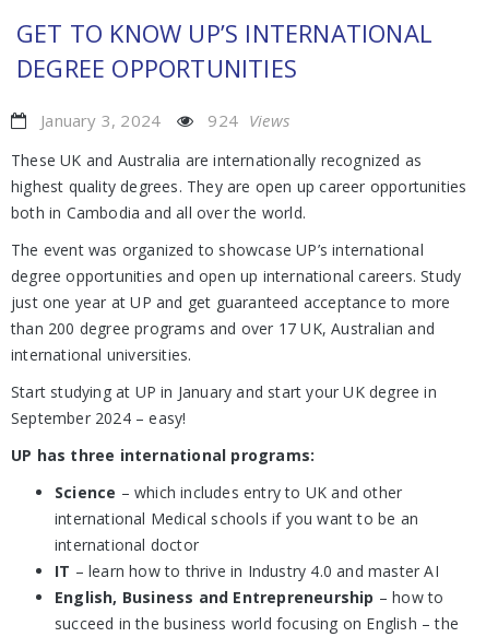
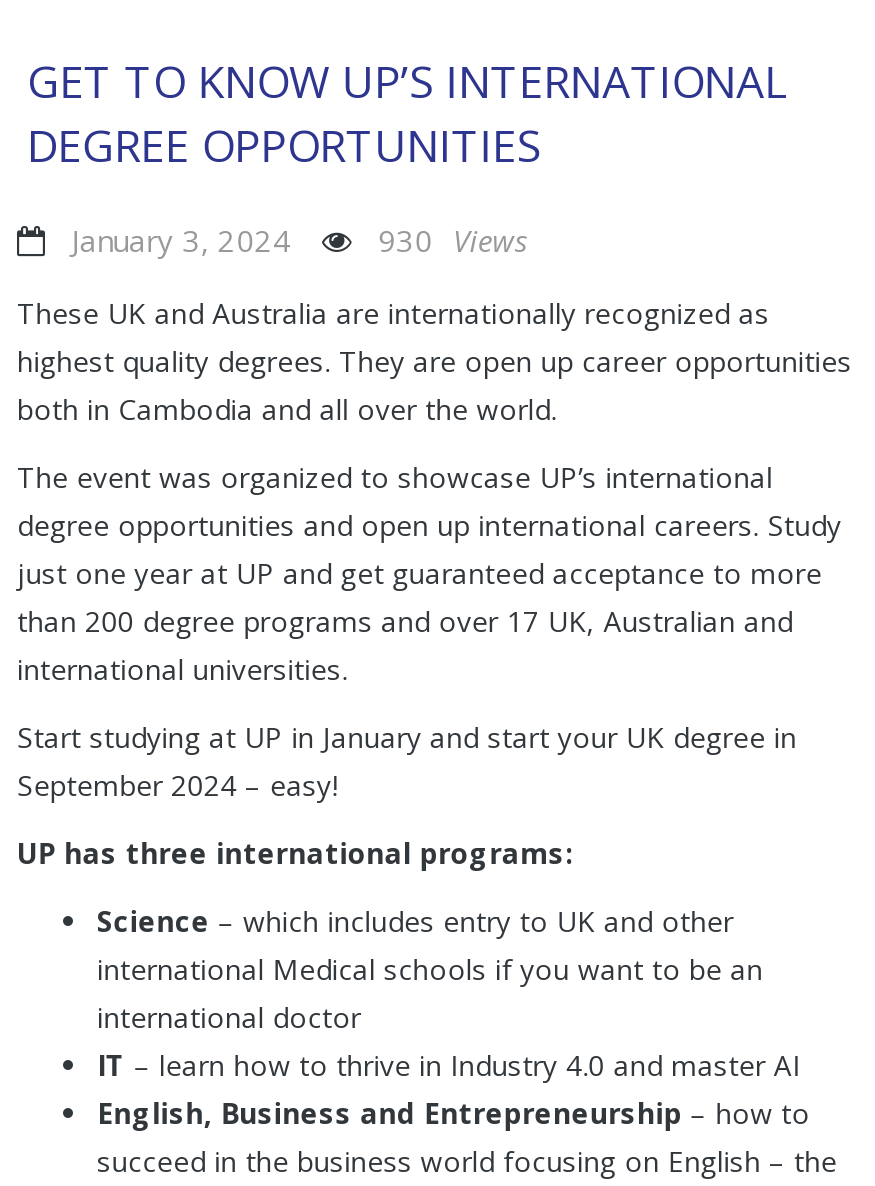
[208,109,289,131] 924 Views -> [378,220,527,260] 930 Views

